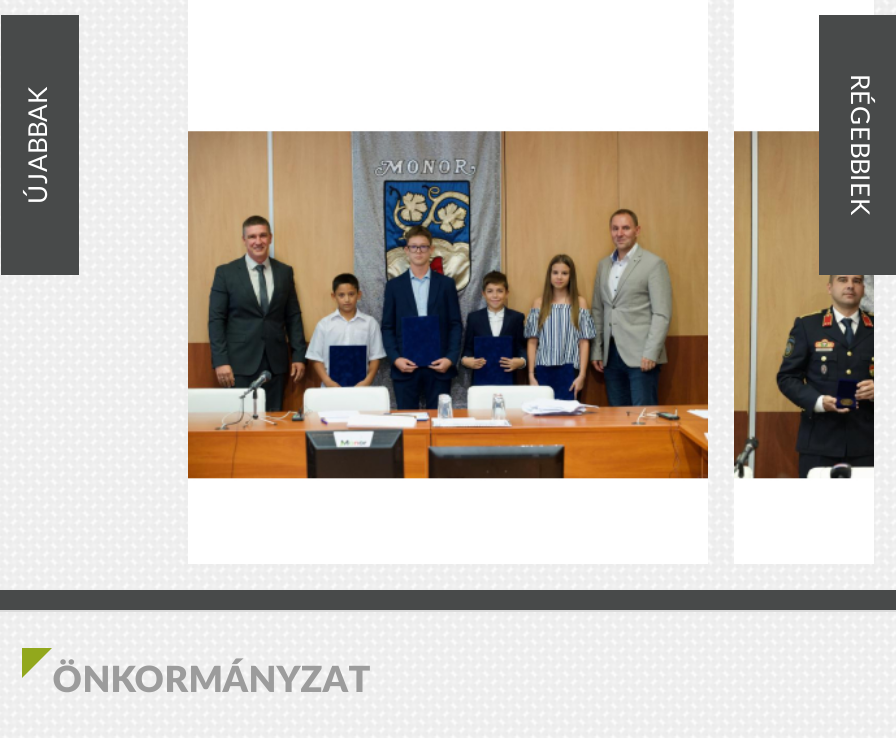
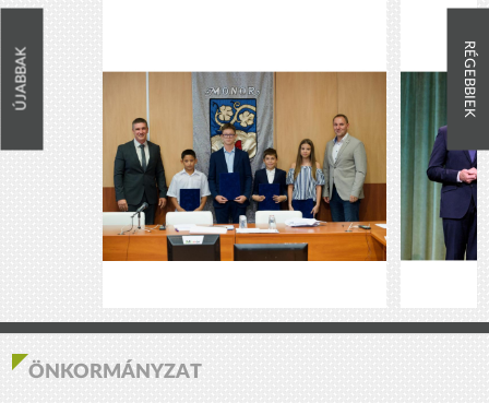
[732,130,876,480] [image] -> [399,71,478,262] [image]

